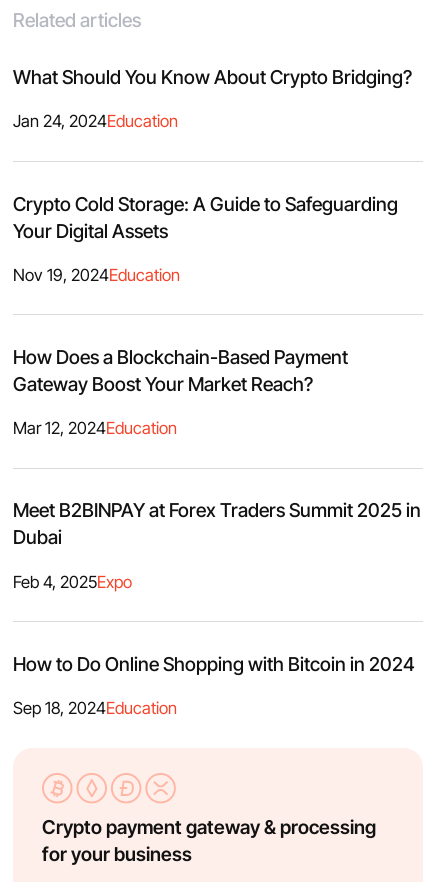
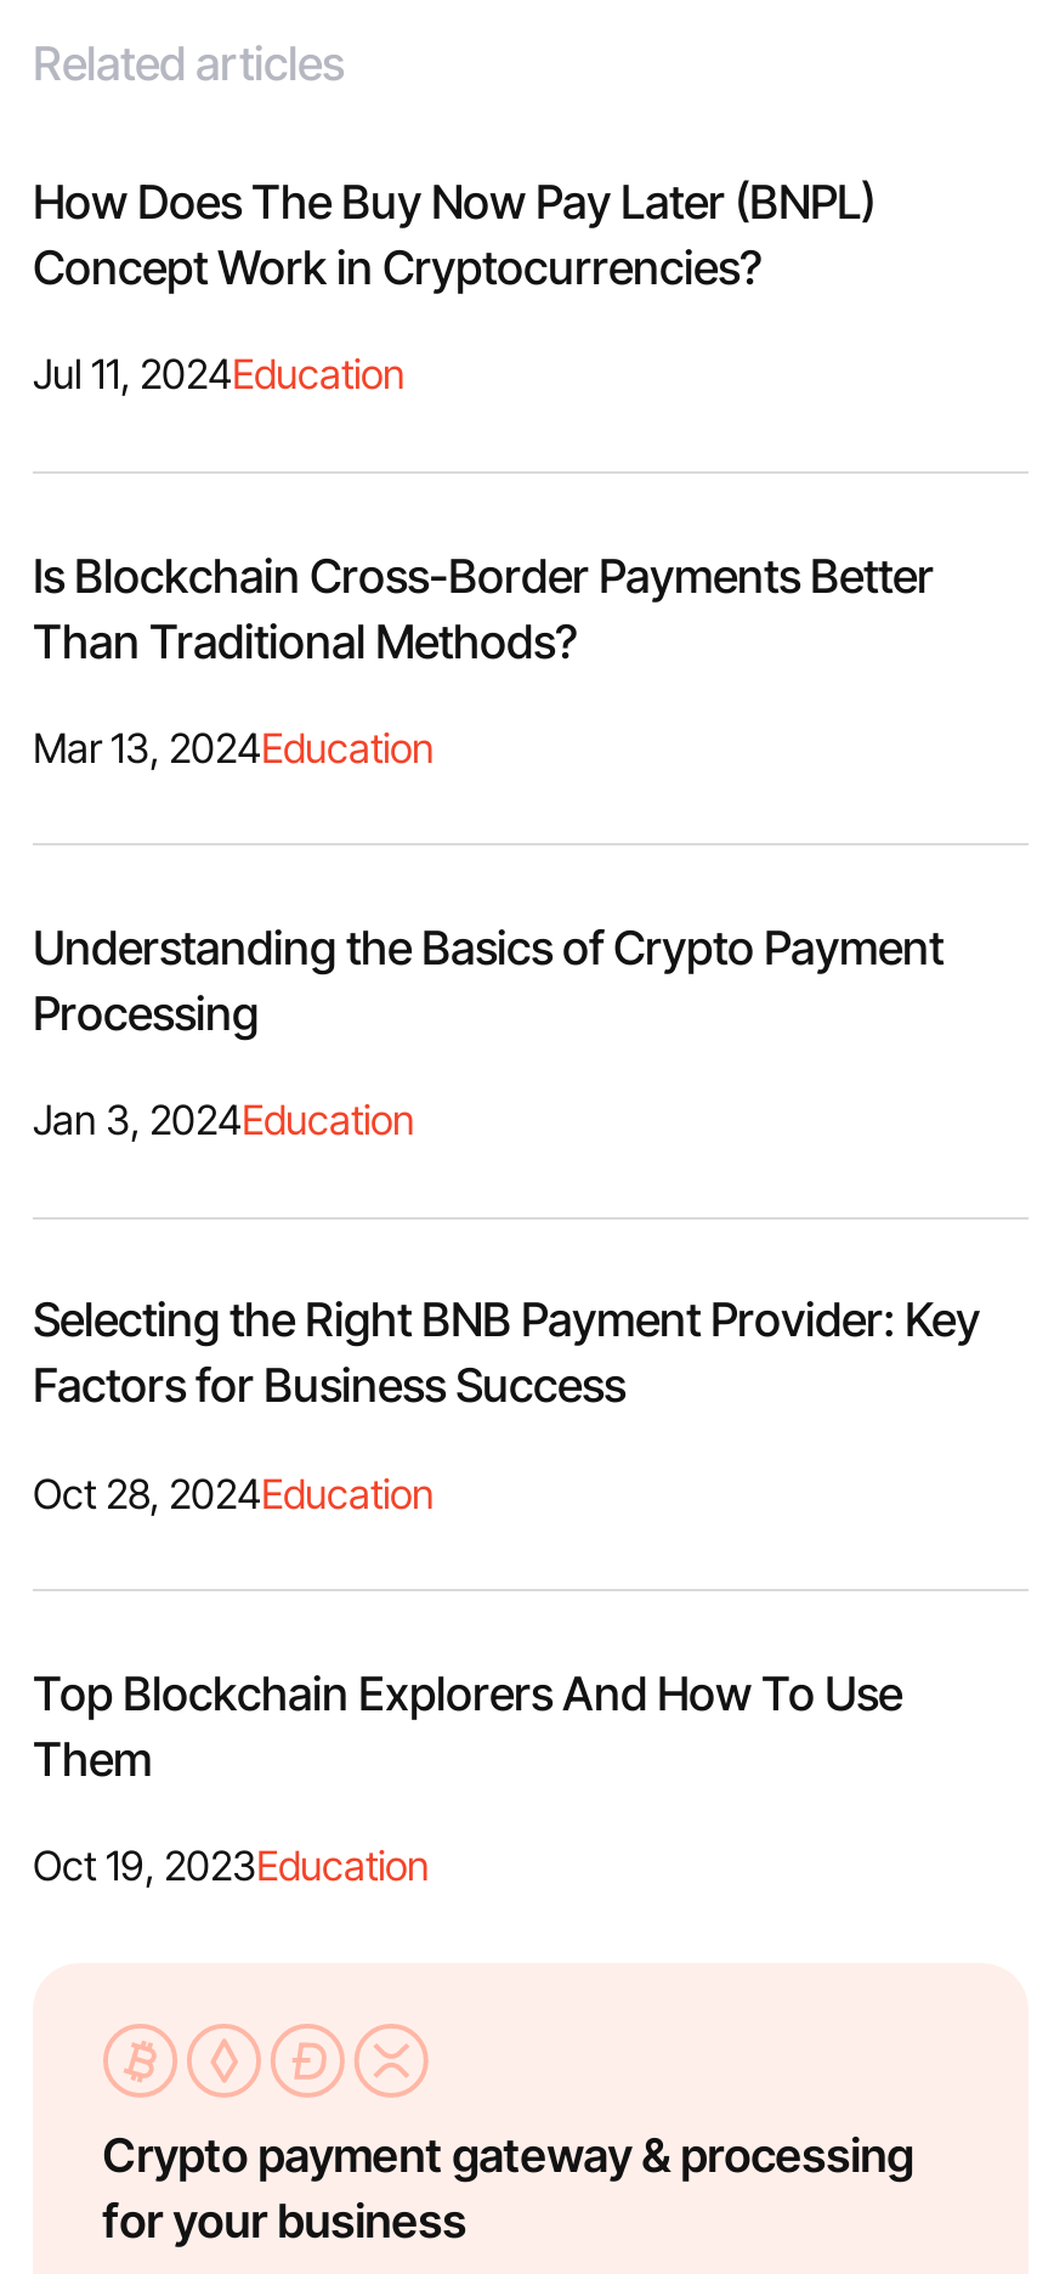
[13,65,412,89] What Should You Know About Crypto Bridging? -> [33,173,876,297] How Does The Buy Now Pay Later (BNPL) | Concept Work in Cryptocurrencies?
[13,111,178,131] Jan 24, 2024Education -> [33,350,405,399] Jul 11, 2024Education
[13,192,398,243] Crypto Cold Storage: A Guide to Safeguarding | Your Digital Assets -> [33,546,934,670] Is Blockchain Cross-Border Payments Better | Than Traditional Methods?
[13,265,180,285] Nov 19, 2024Education -> [33,723,434,772] Mar 13, 2024Education
[13,345,348,396] How Does a Blockchain-Based Payment | Gateway Boost Your Market Reach? -> [33,918,944,1042] Understanding the Basics of Crypto Payment | Processing
[13,418,177,438] Mar 12, 2024Education -> [33,1096,414,1145] Jan 3, 2024Education
[13,498,421,549] Meet B2BINPAY at Forex Traders Summit 2025 in | Dubai -> [33,1291,980,1415] Selecting the Right BNB Payment Provider: Key | Factors for Business Success
[13,572,132,592] Feb 4, 2025Expo -> [33,1469,434,1517] Oct 28, 2024Education
[13,652,415,676] How to Do Online Shopping with Bitcoin in 2024 -> [33,1664,902,1788] Top Blockchain Explorers And How To Use | Them
[13,698,177,718] Sep 18, 2024Education -> [33,1842,429,1890] Oct 19, 2023Education

